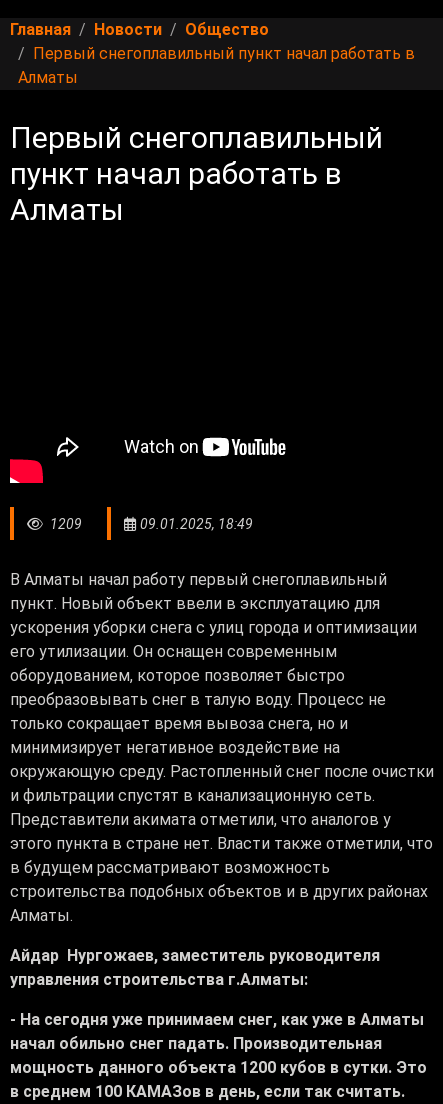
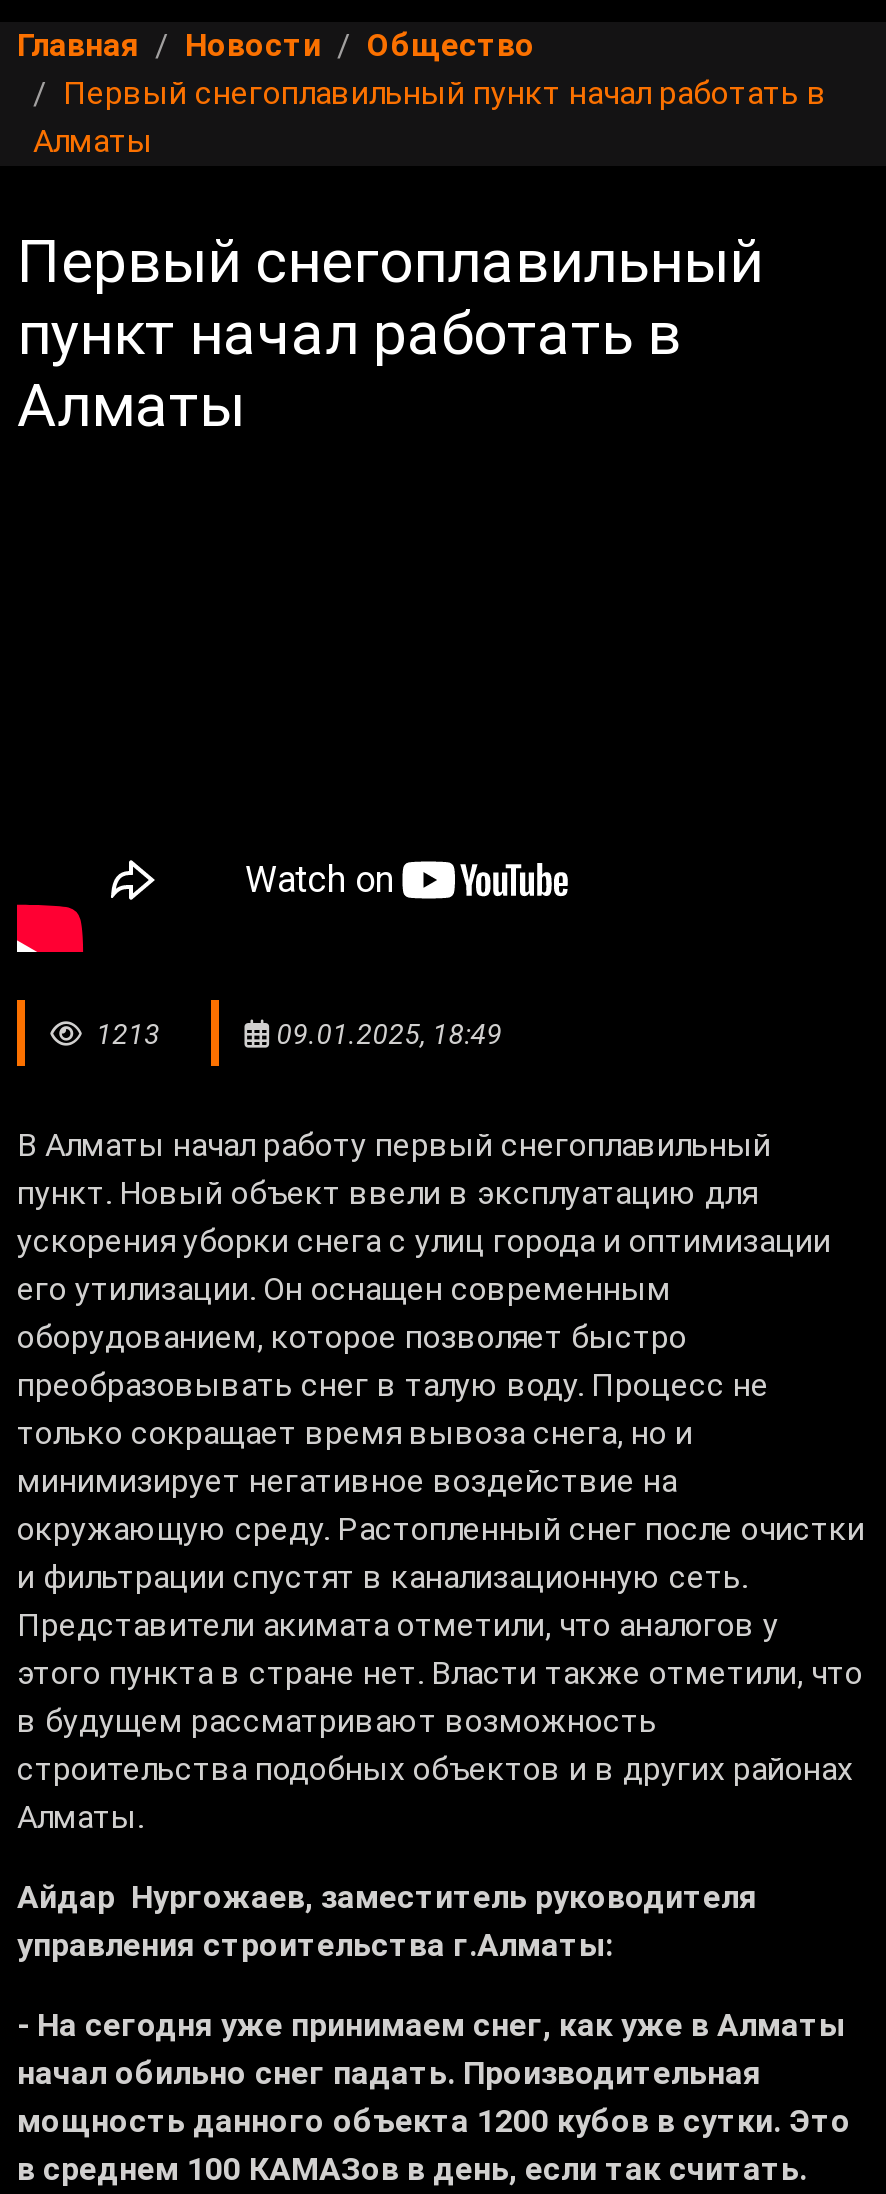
[47,515,82,531] 1209 -> [90,1017,160,1049] 1213

